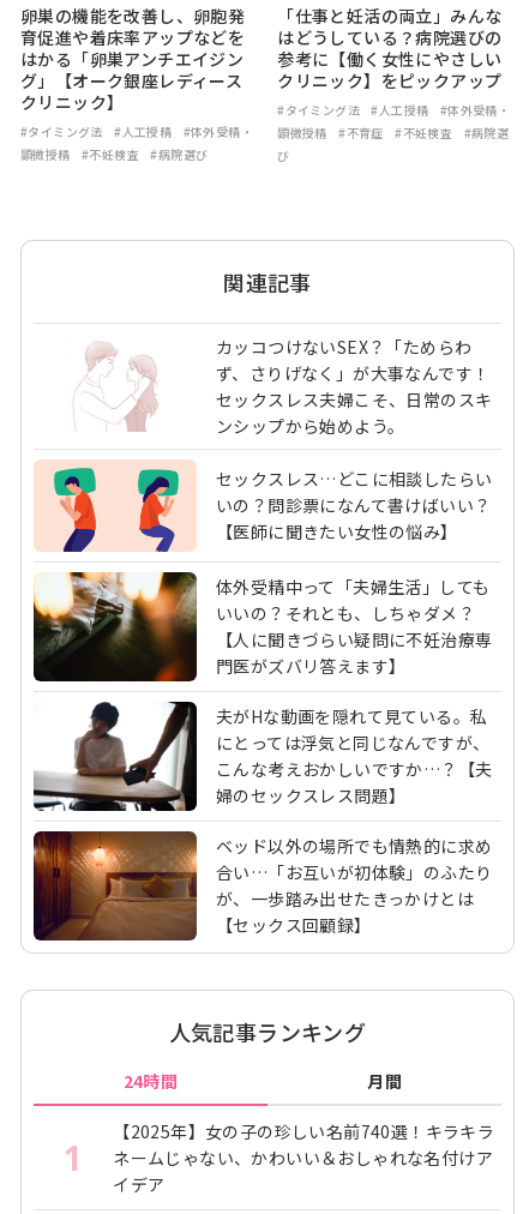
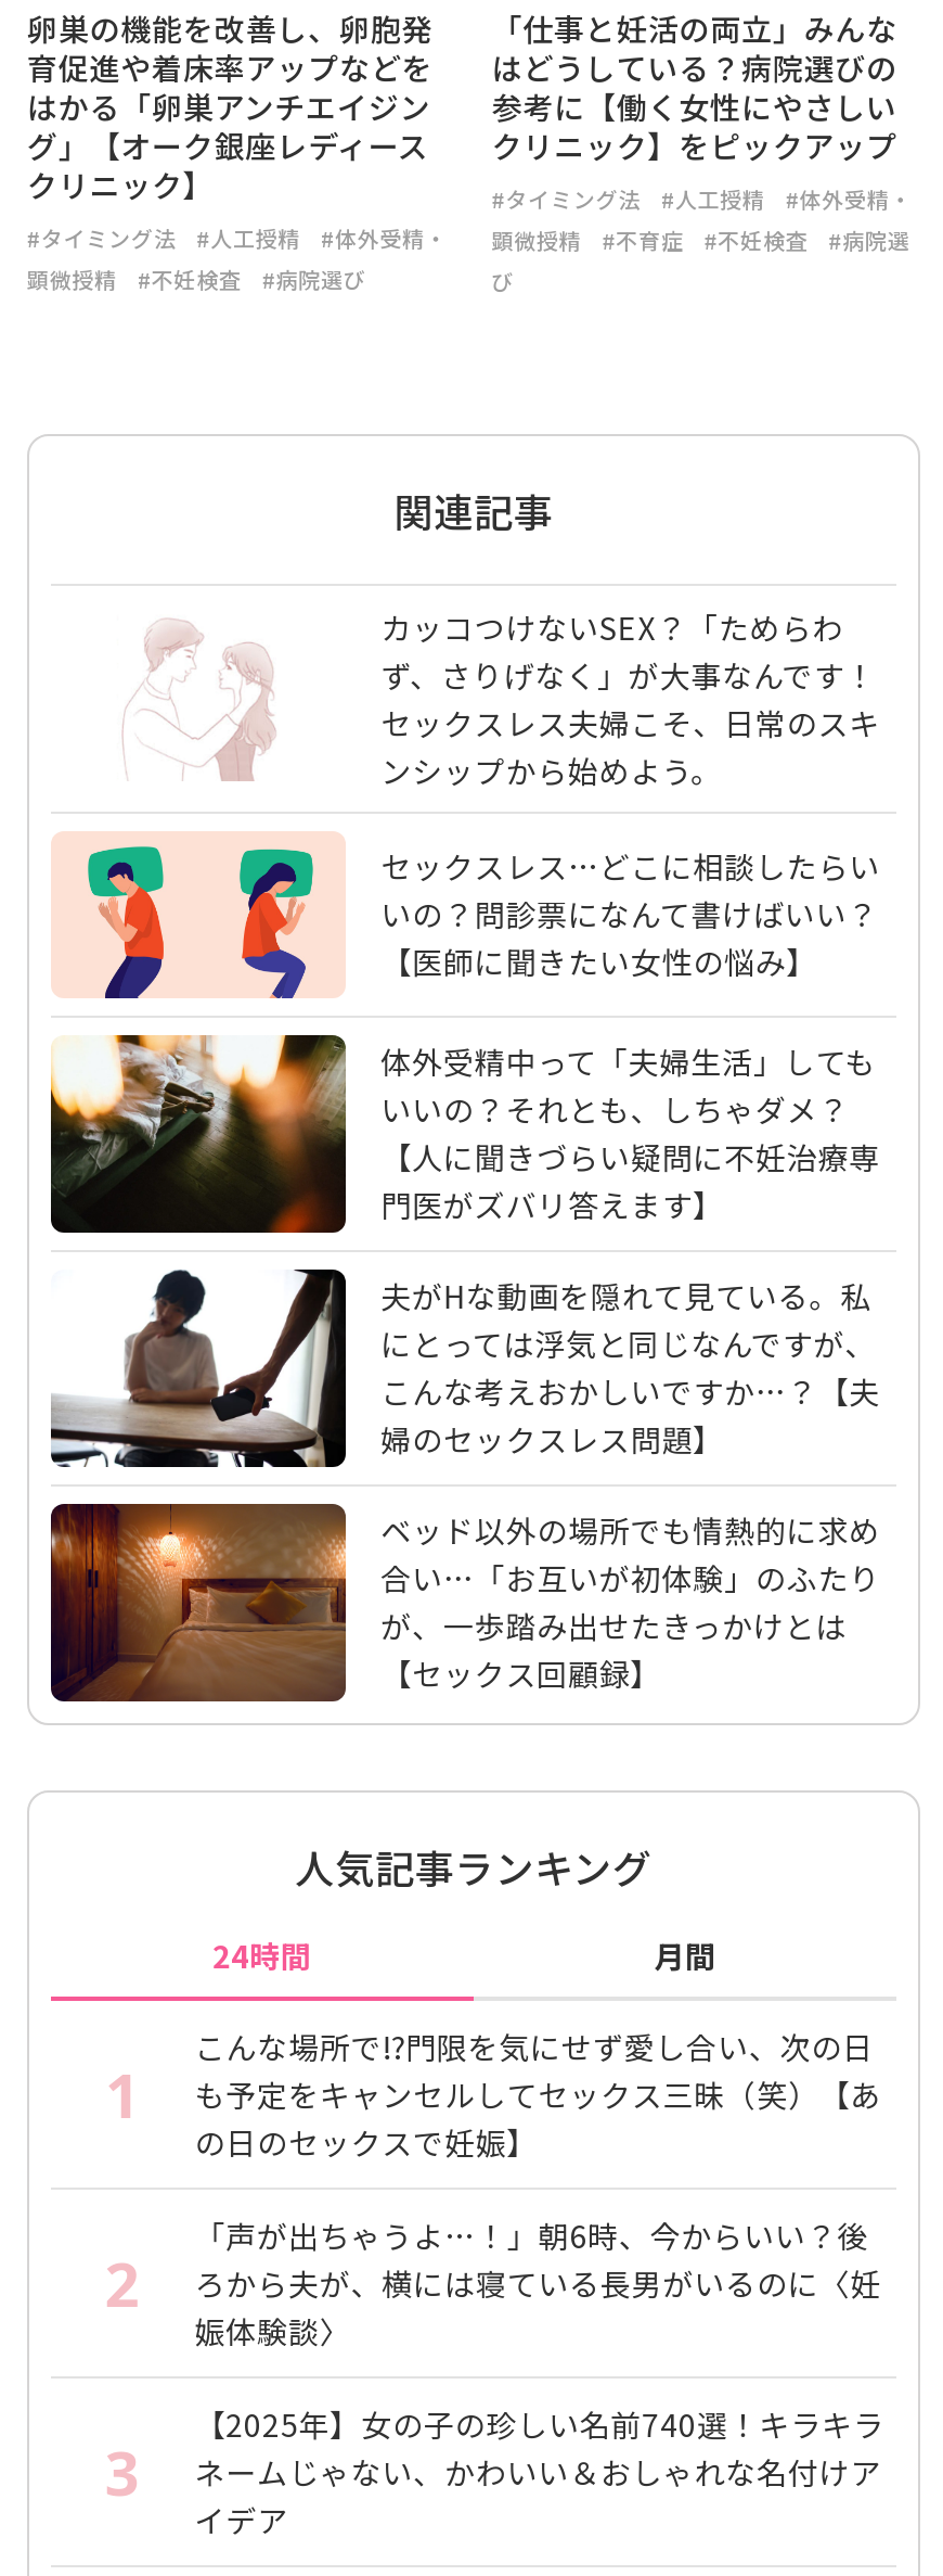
none -> [105,2024,881,2324] こんな場所で!?門限を気にせず愛し合い、次の日 | も予定をキャンセルしてセックス三昧（笑）【あ | の日のセックスで妊娠】 | 2
none -> [105,2213,881,2513] 「声が出ちゃうよ…！」朝6時、今からいい？後 | ろから夫が、横には寝ている長男がいるのに〈妊 | 娠体験談〉 | 3

